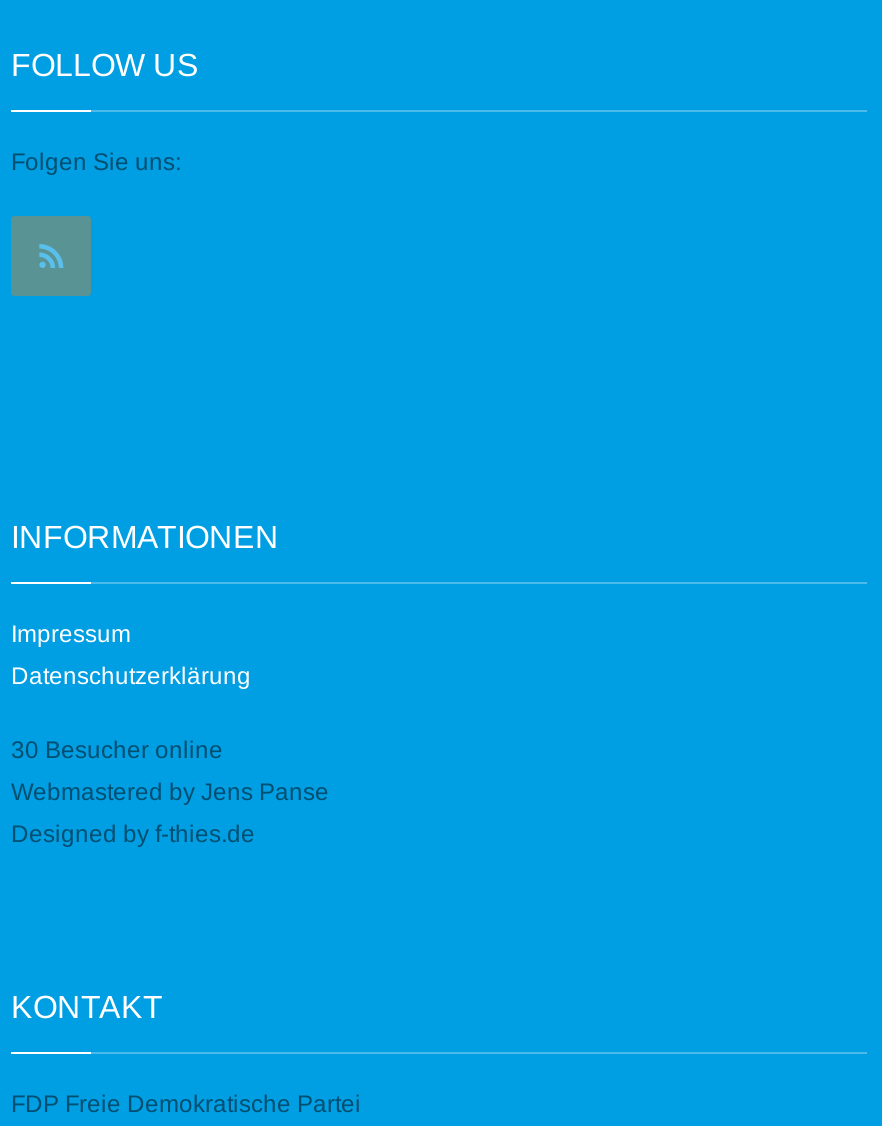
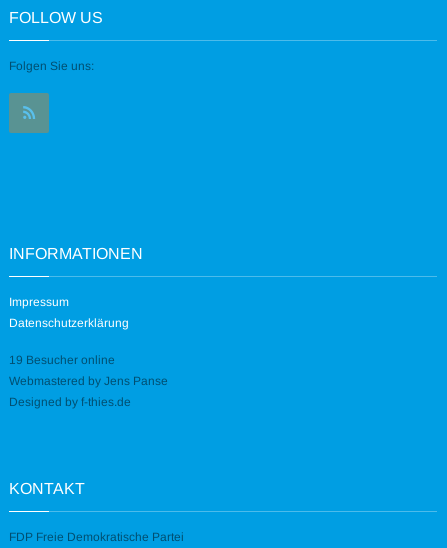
[11,736,223,764] 30 Besucher online -> [9,353,115,367] 19 Besucher online

